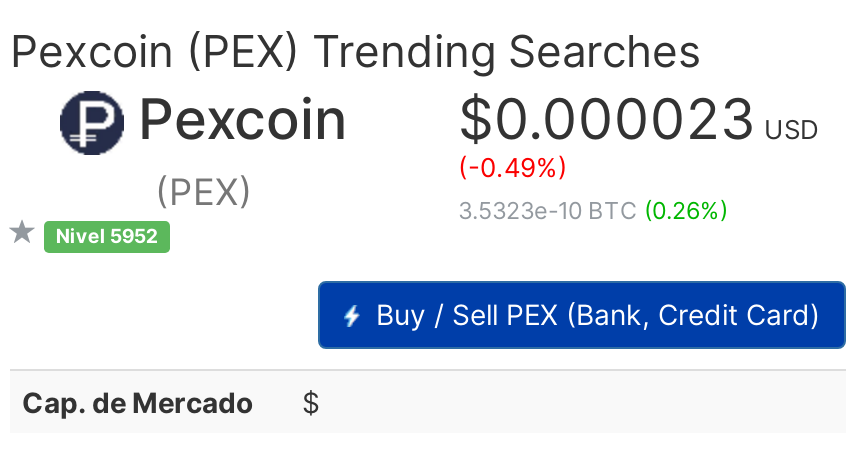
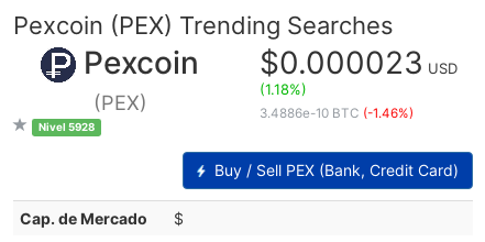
[458,151,568,183] (-0.49%) -> [260,80,307,98] (1.18%)
[458,197,728,225] 3.5323e-10 BTC (0.26%) -> [260,106,414,121] 3.4886e-10 BTC (-1.46%)
[56,226,158,248] Nivel 5952 -> [38,121,94,134] Nivel 5928

